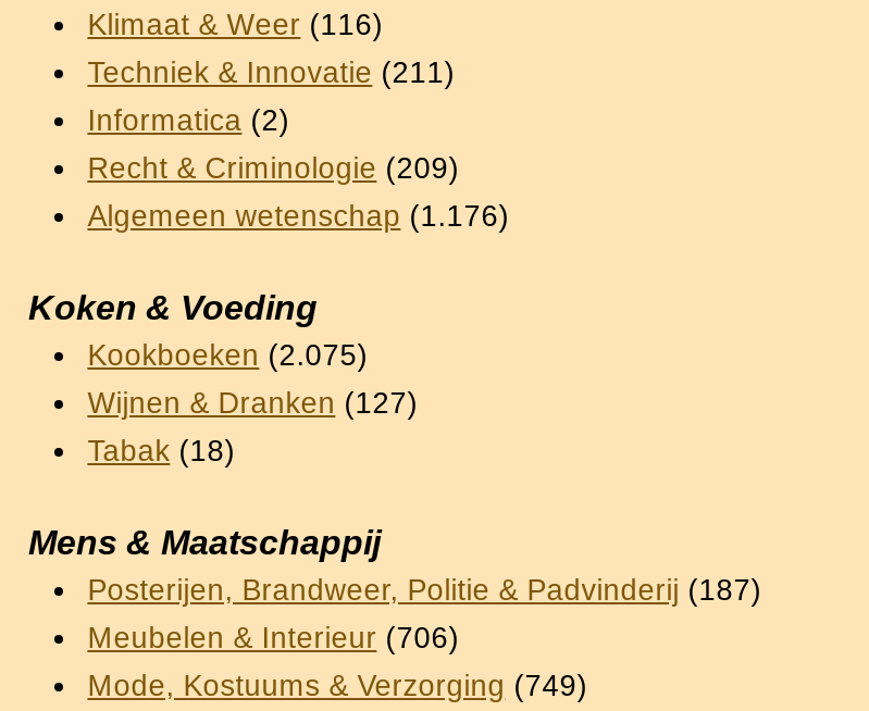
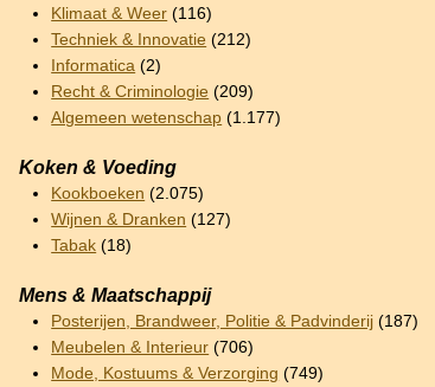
[87,56,455,88] Techniek & Innovatie (211) -> [51,30,252,48] Techniek & Innovatie (212)
[87,199,509,232] Algemeen wetenschap (1.176) -> [51,109,281,126] Algemeen wetenschap (1.177)

